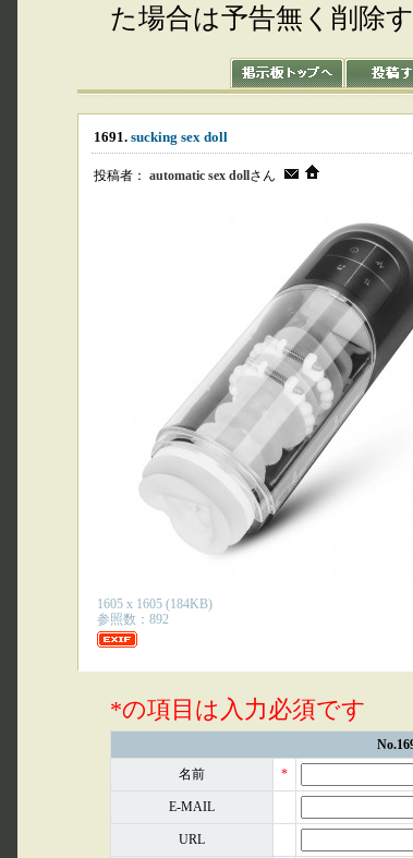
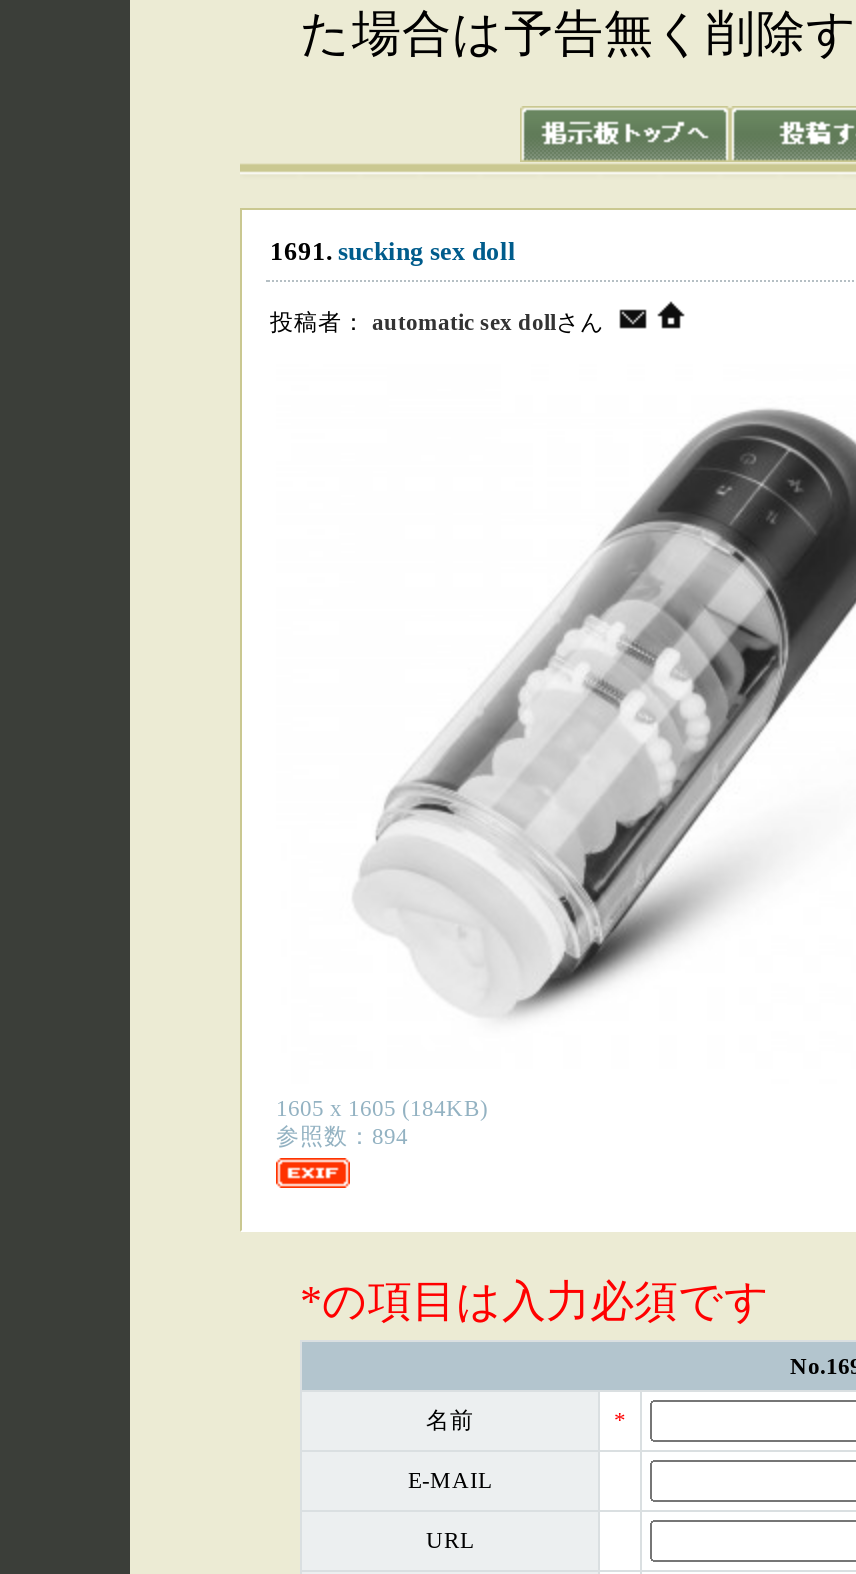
[97,613,169,626] 参照数：892 -> [276,1124,408,1148] 参照数：894

